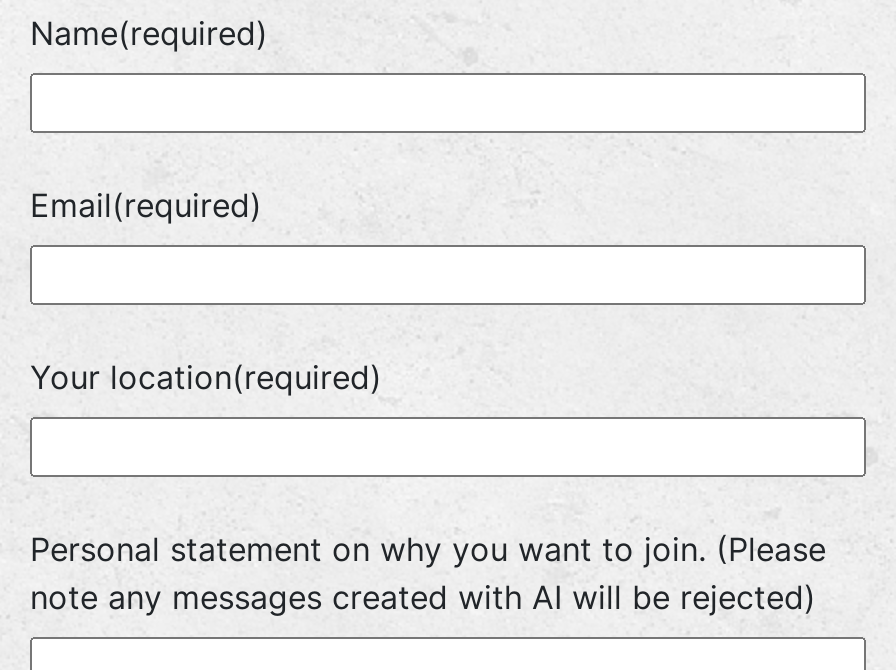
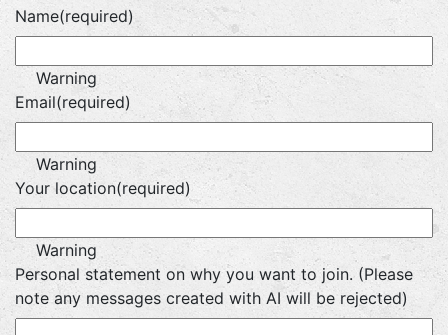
none -> [36,68,97,88] Warning
none -> [36,154,97,174] Warning
none -> [36,240,97,260] Warning

